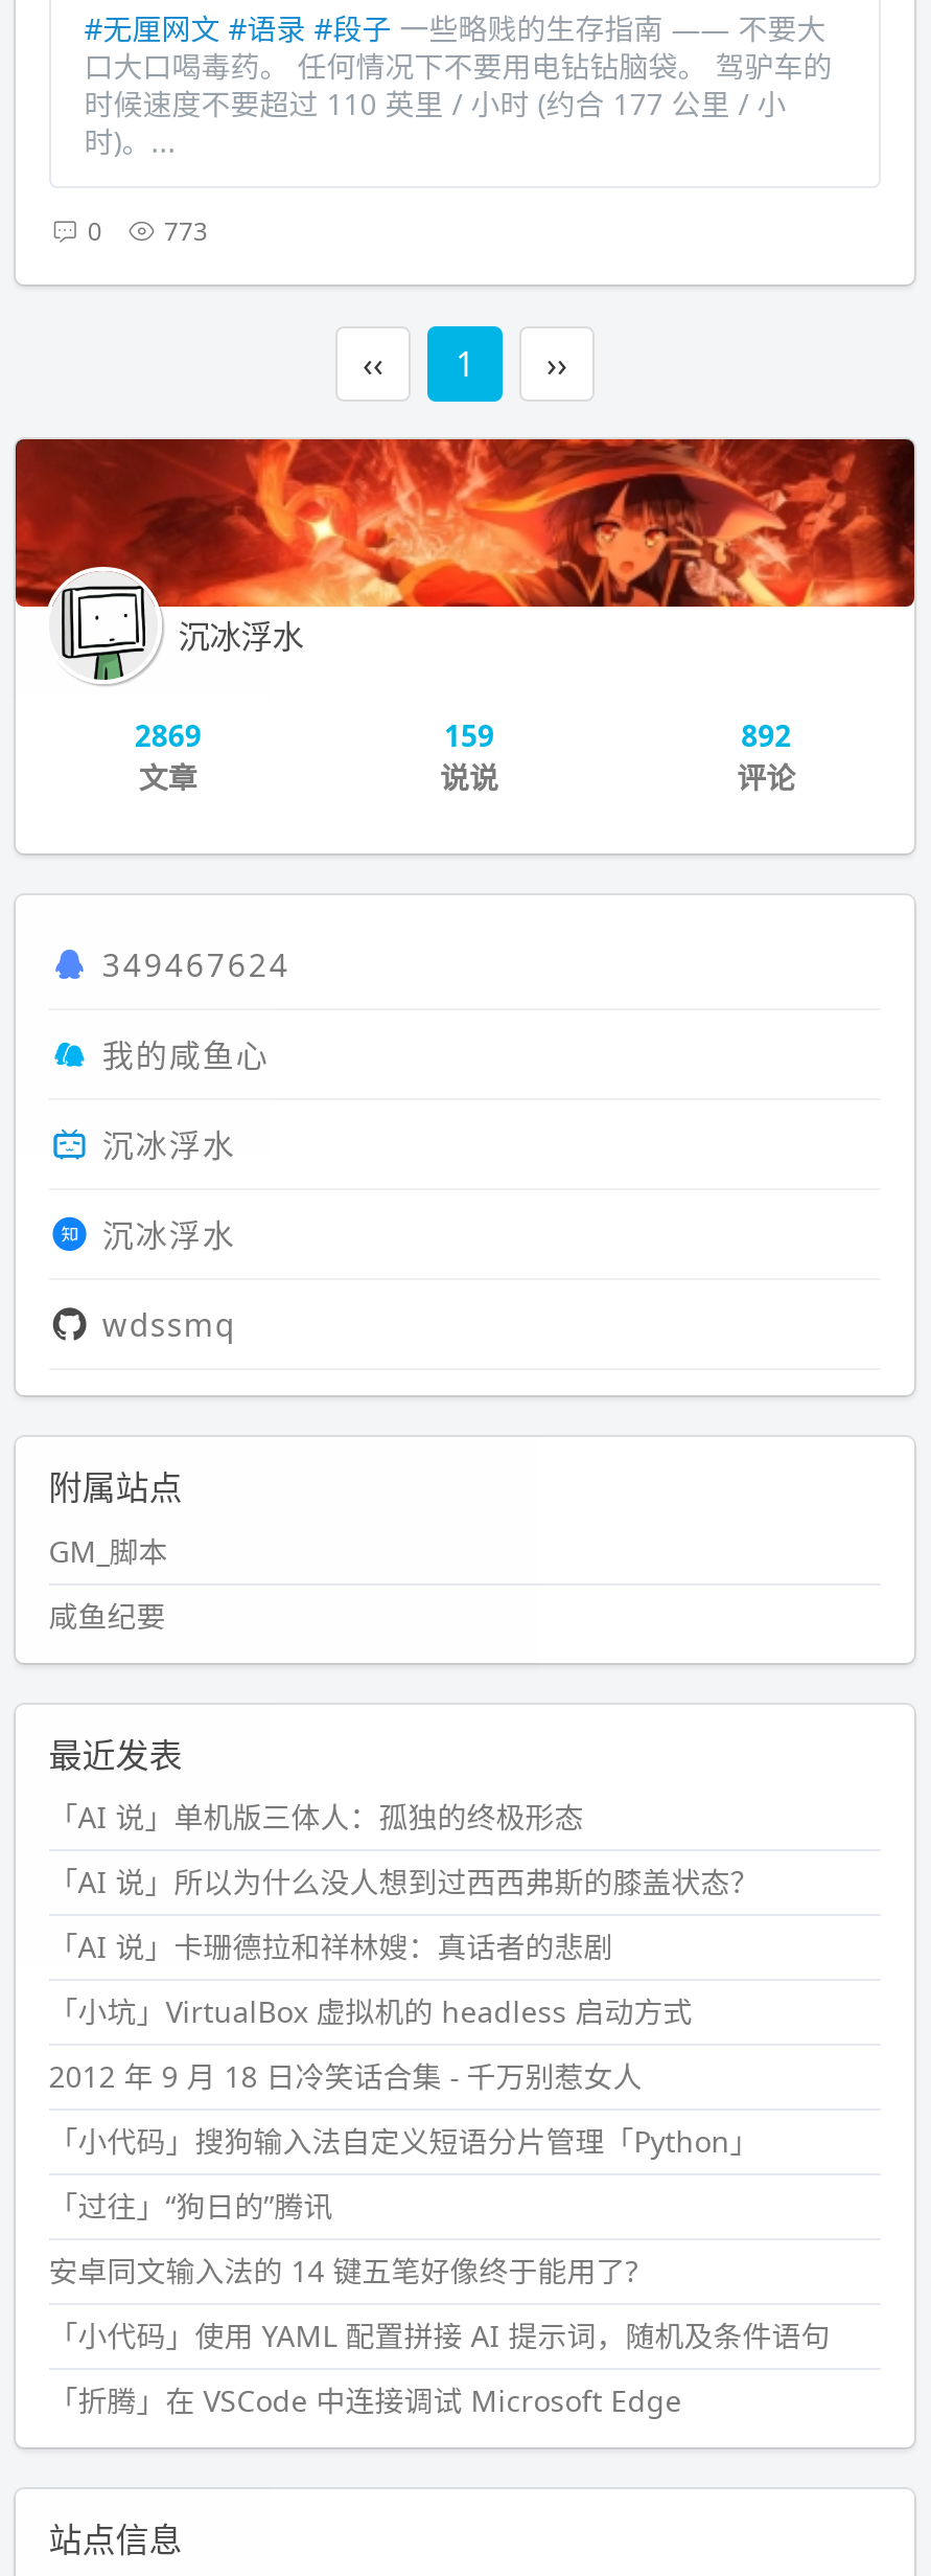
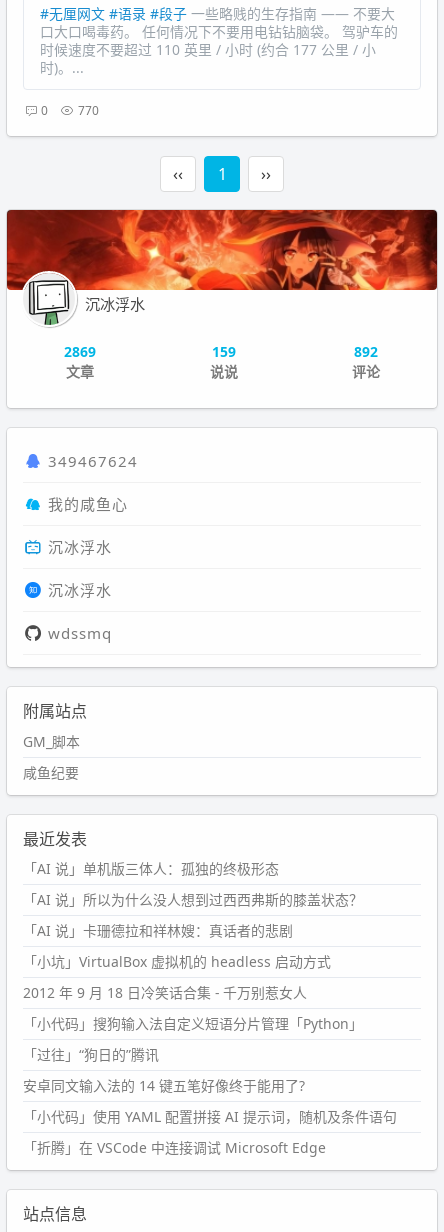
[81,214,208,249] 0 773 -> [38,102,99,119] 0 770

